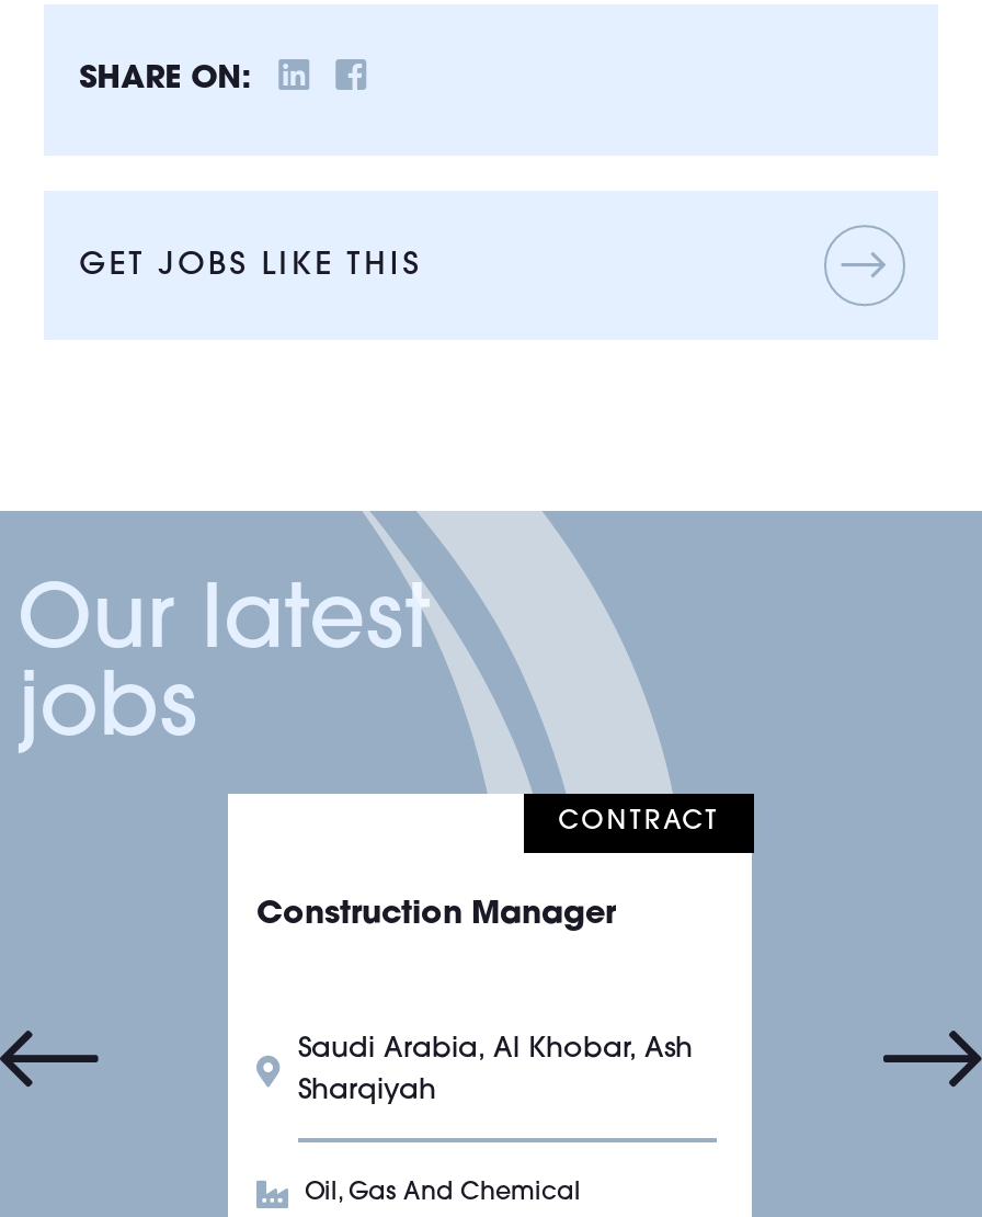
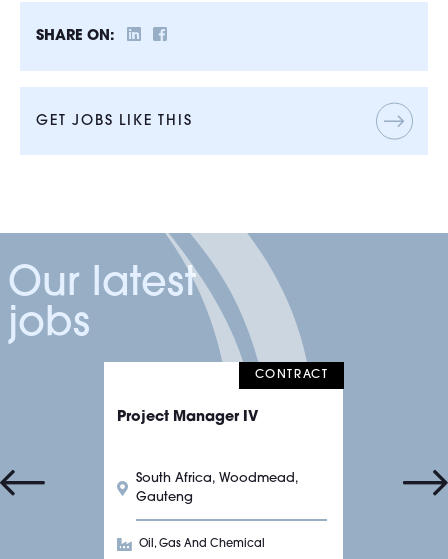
[256,899,616,932] Construction Manager -> [117,410,258,425] Project Manager IV
[298,1035,693,1063] Saudi Arabia, Al Khobar, Ash -> [136,472,299,485] South Africa, Woodmead,
[298,1076,436,1105] Sharqiyah -> [136,491,193,504] Gauteng

